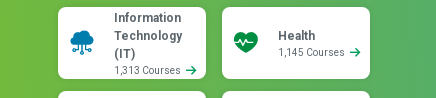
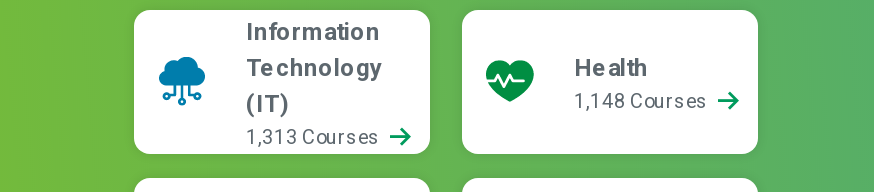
[278,47,347,58] 1,145 Courses -> [574,90,712,112] 1,148 Courses

